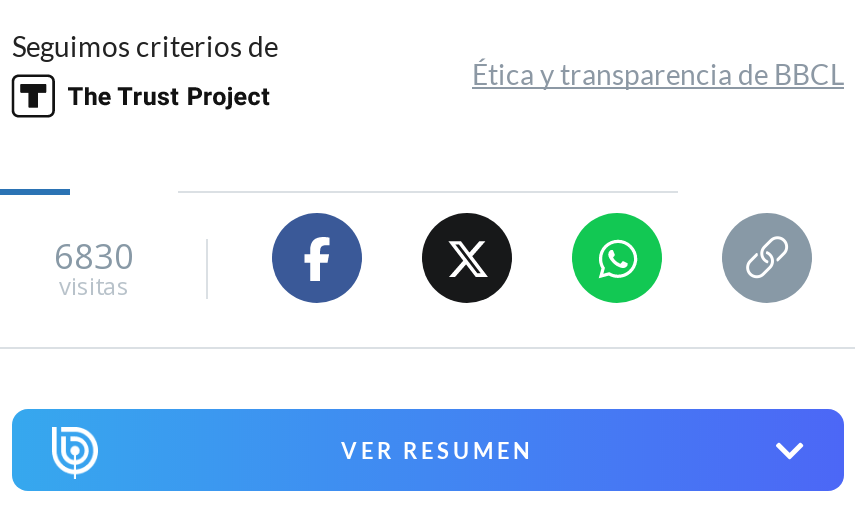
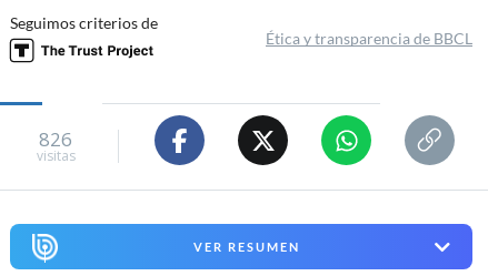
[54,233,134,279] 6830 -> [39,126,72,152] 826

